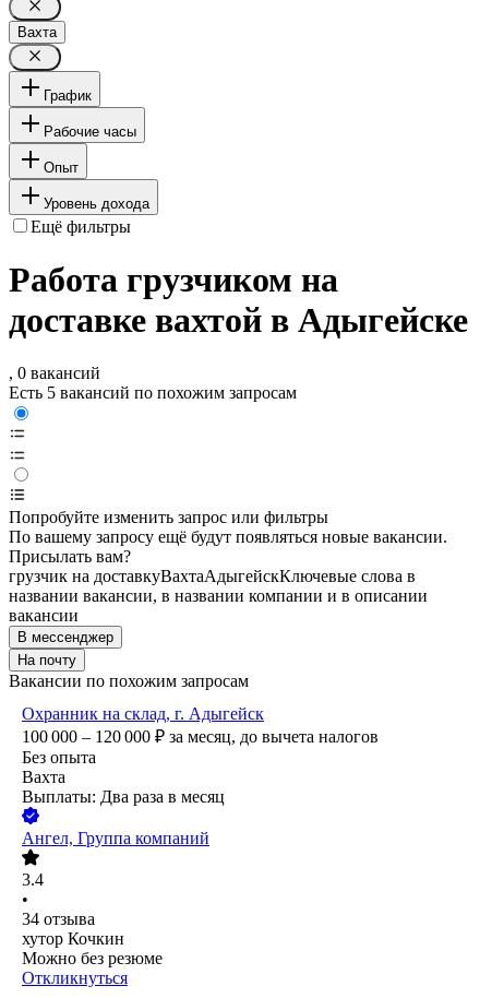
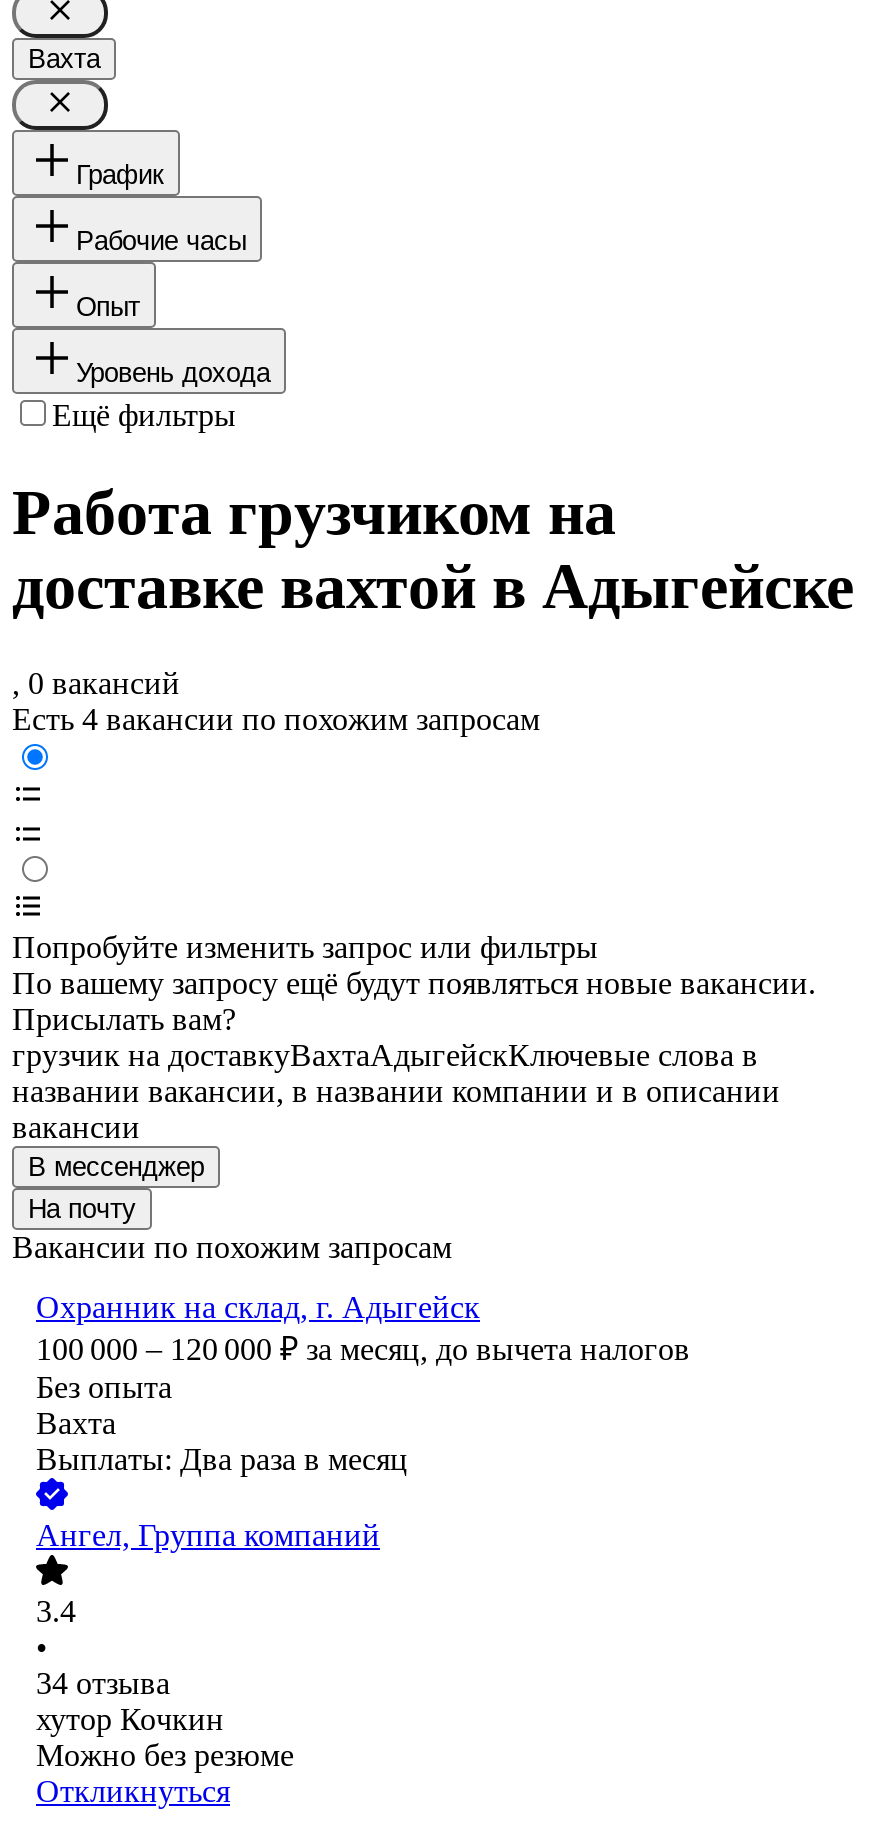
[9,384,297,402] Есть 5 вакансий по похожим запросам -> [12,703,540,737] Есть 4 вакансии по похожим запросам

